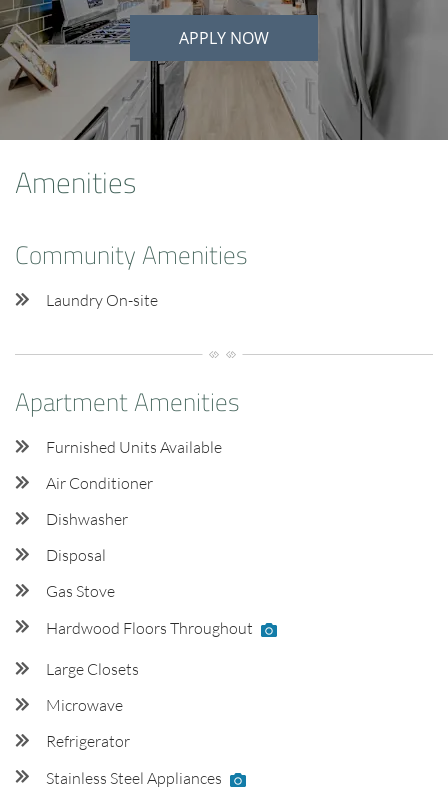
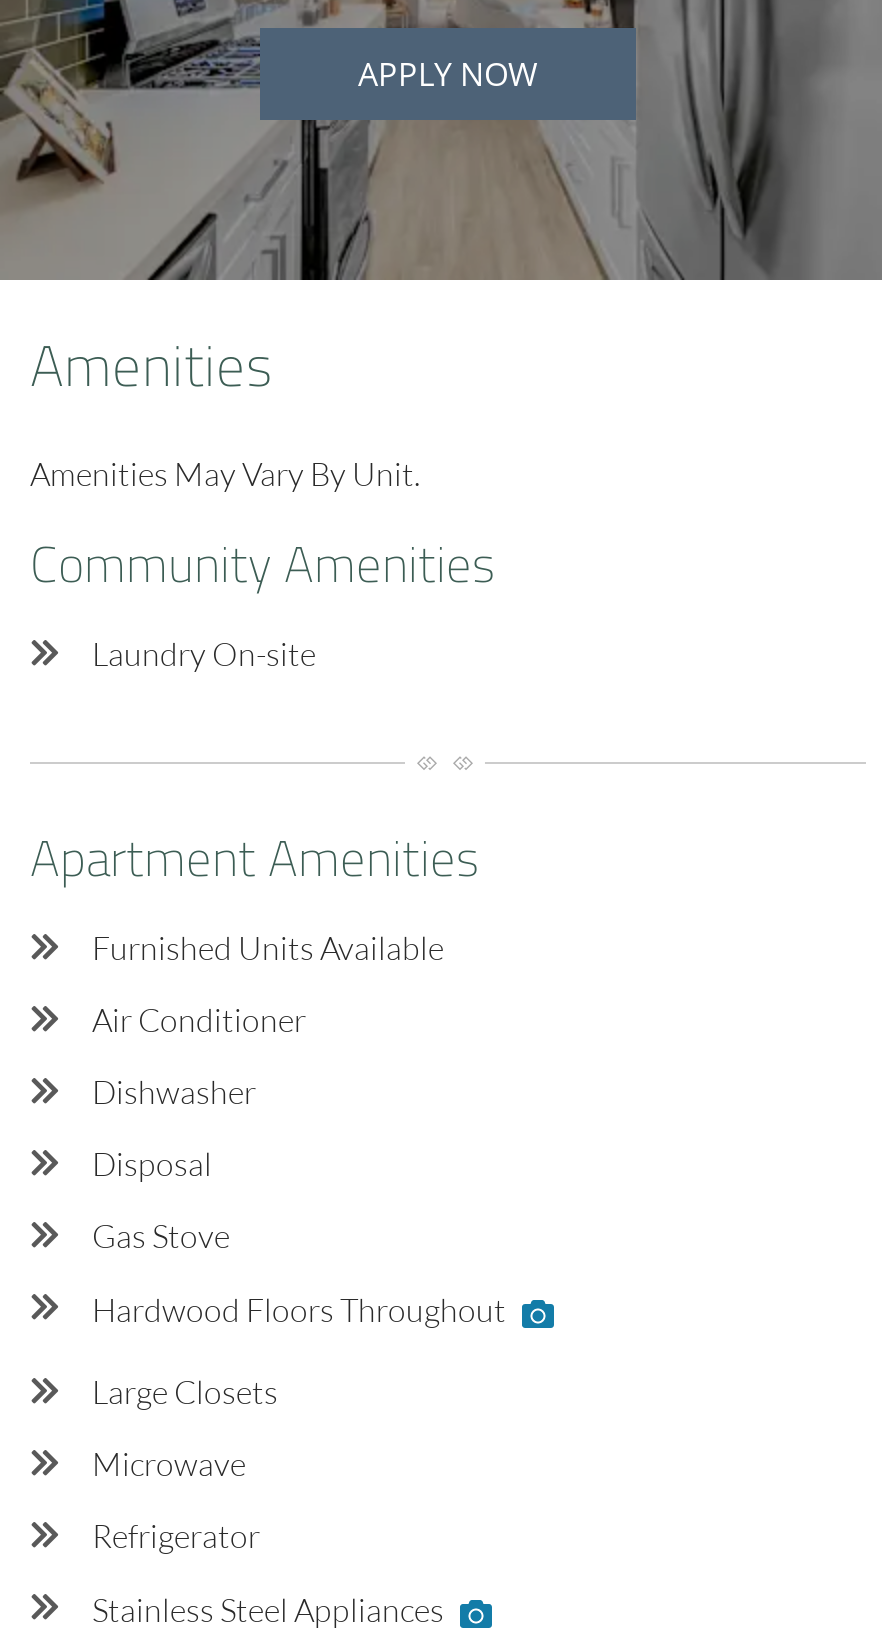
none -> [30,454,420,494] Amenities May Vary By Unit.

